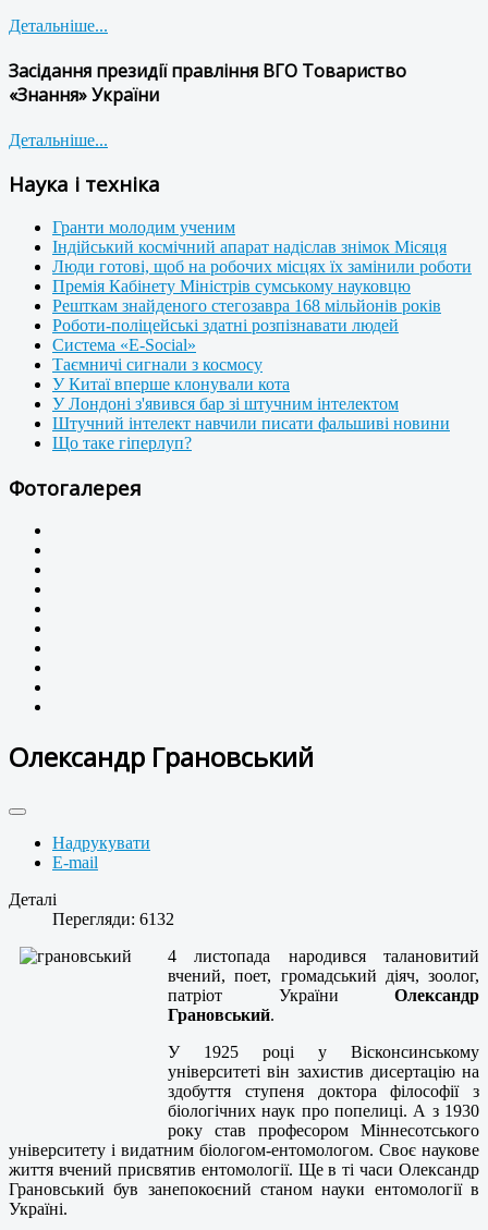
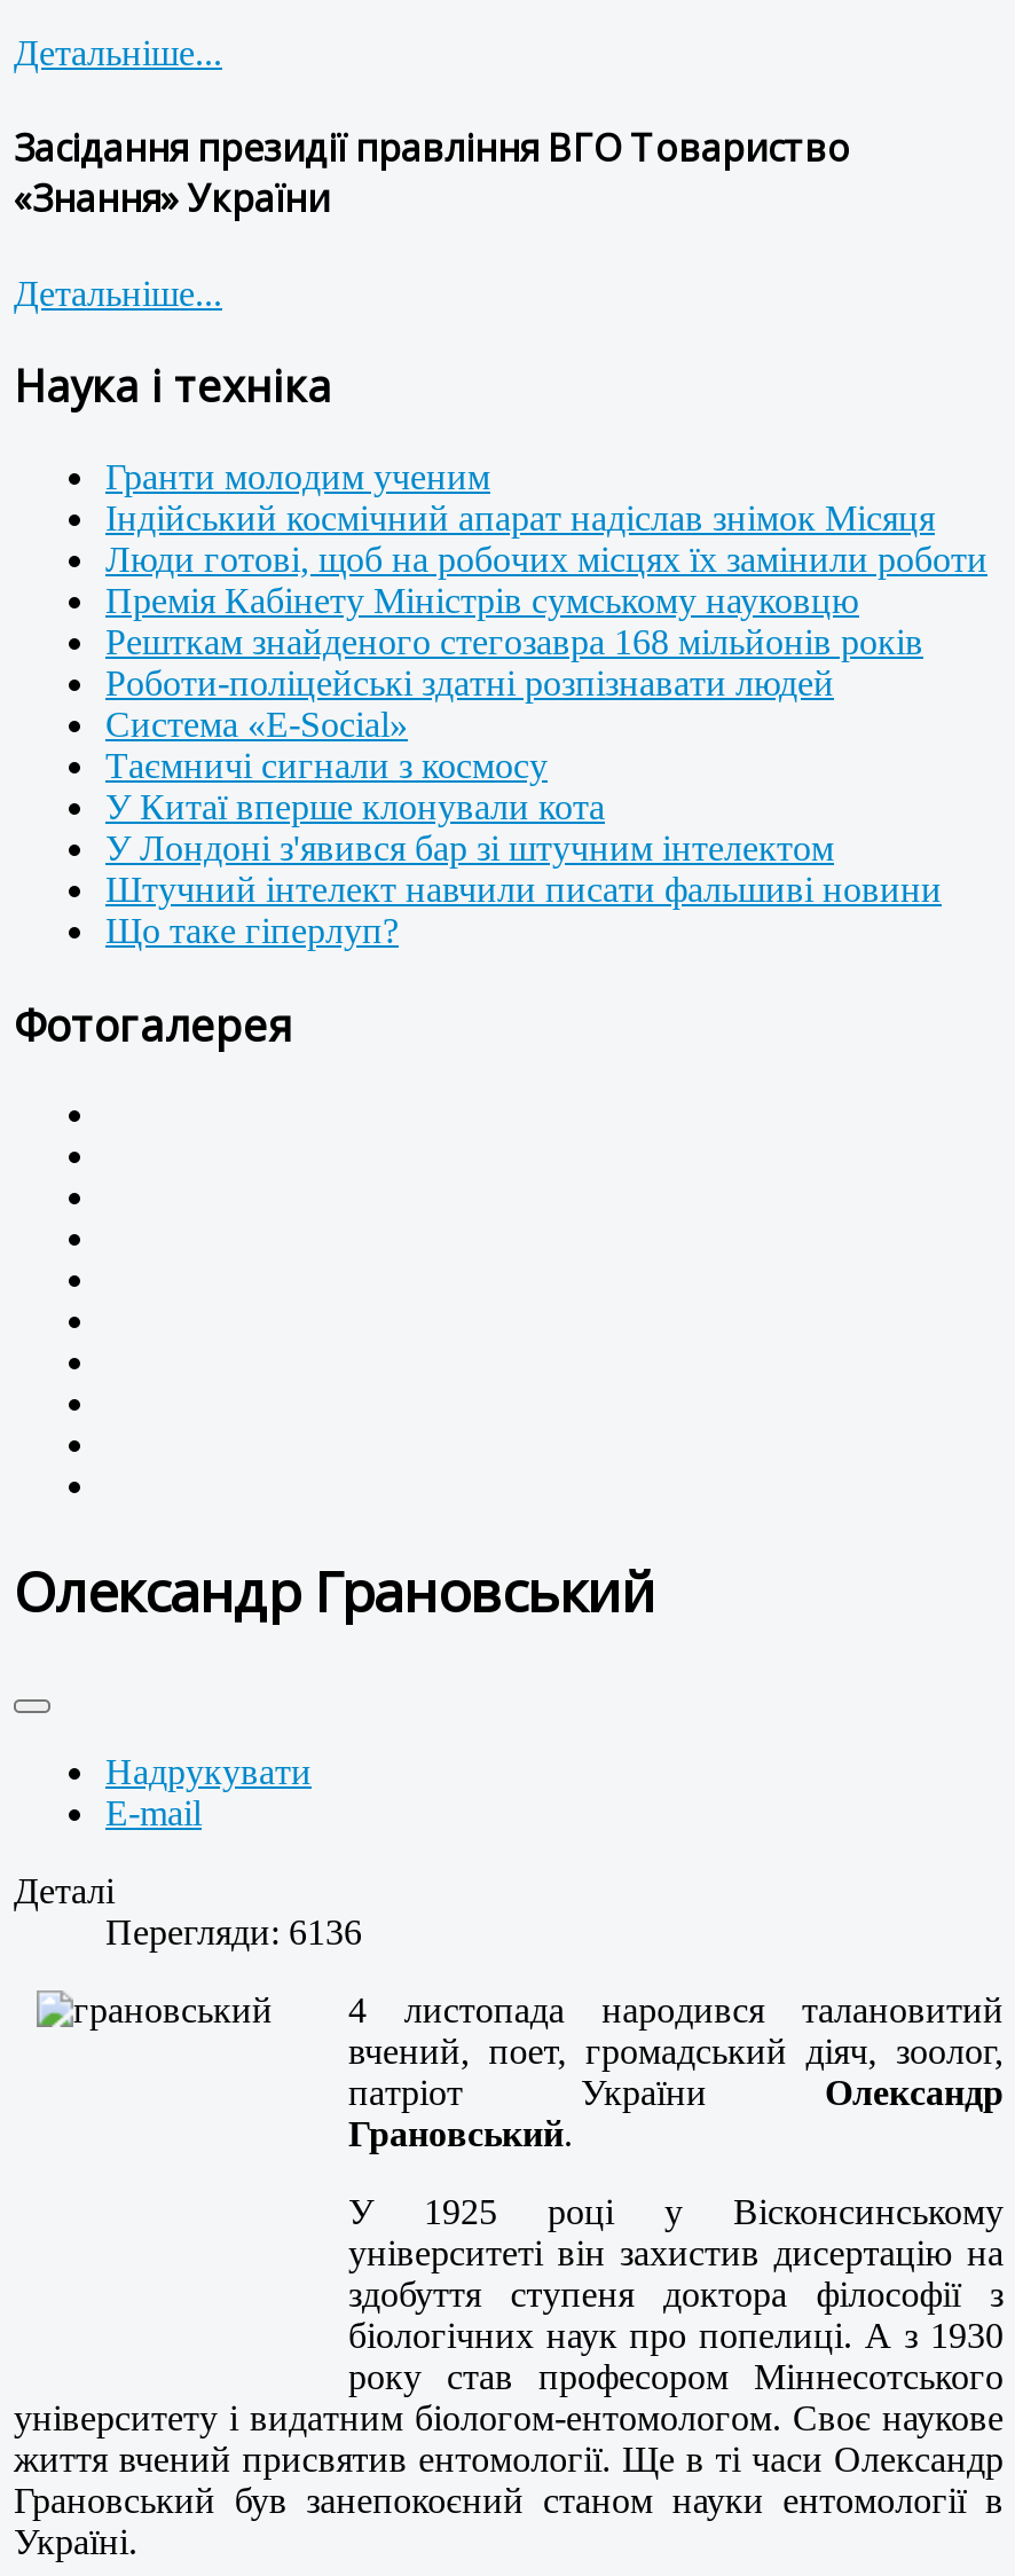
[52,910,174,928] Перегляди: 6132 -> [105,1913,362,1952] Перегляди: 6136

